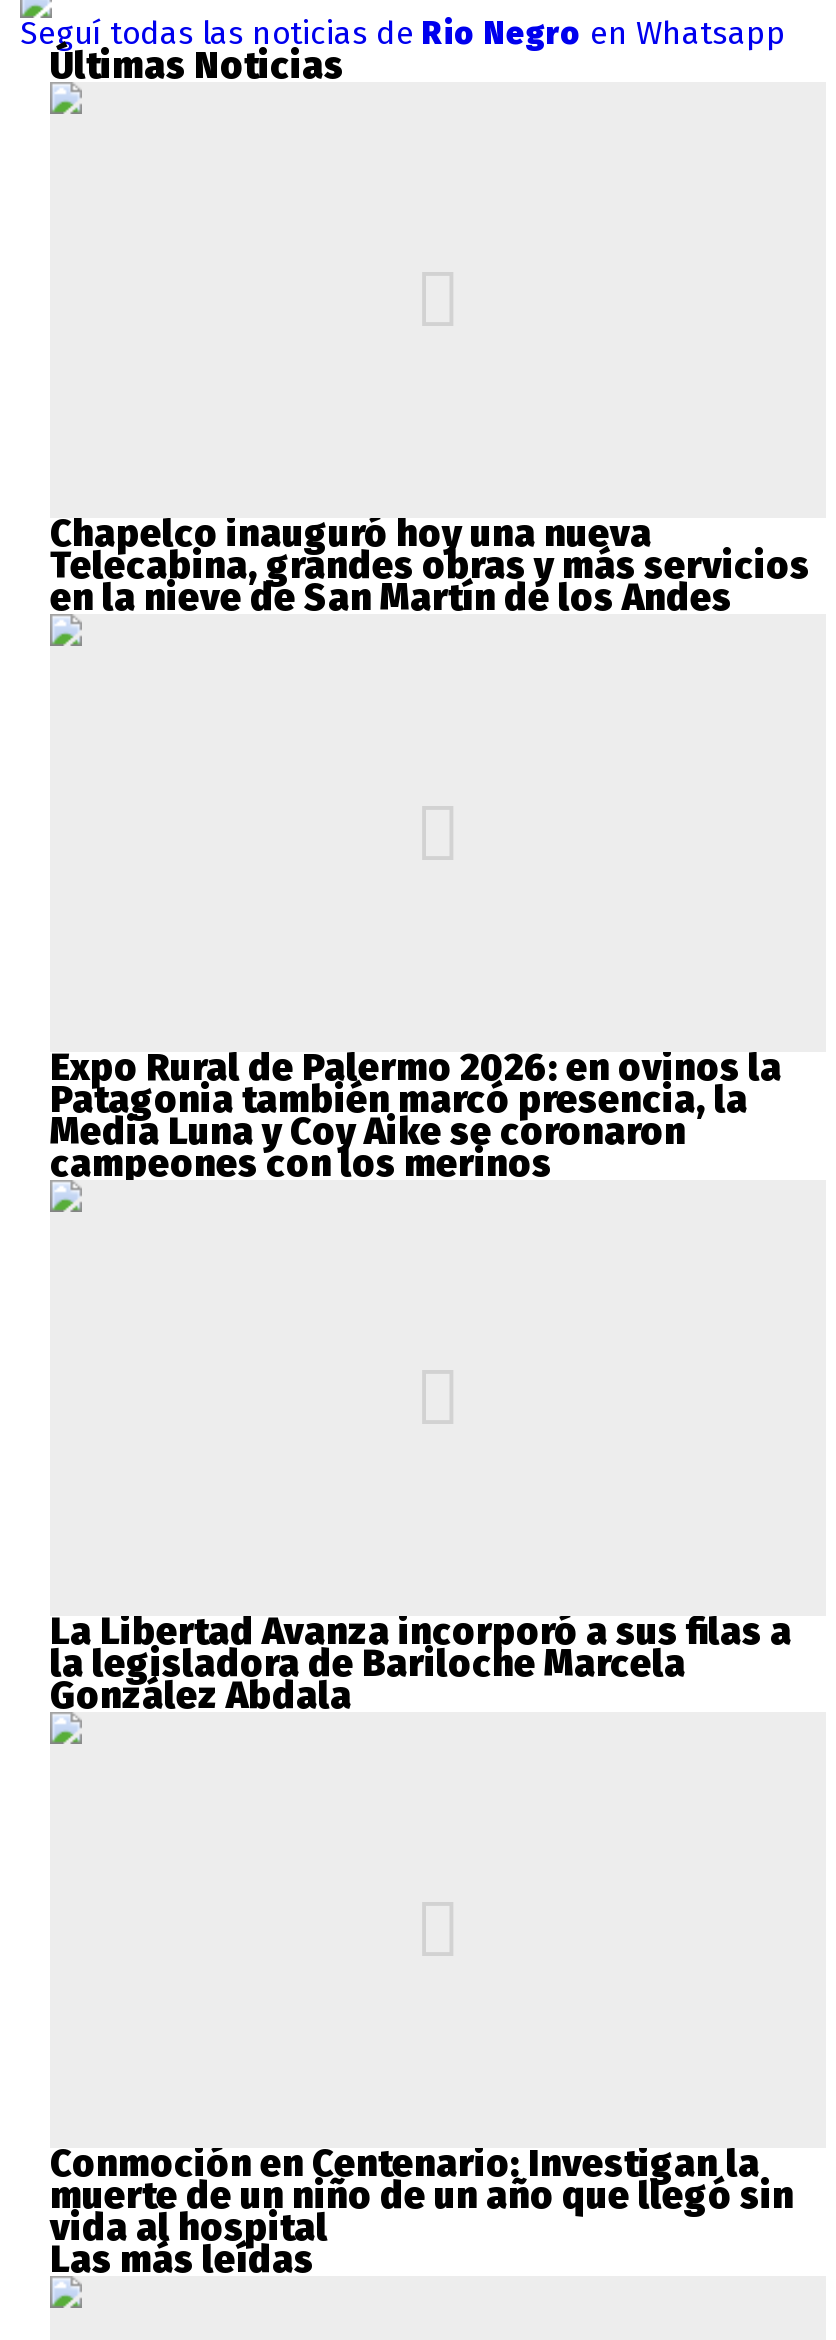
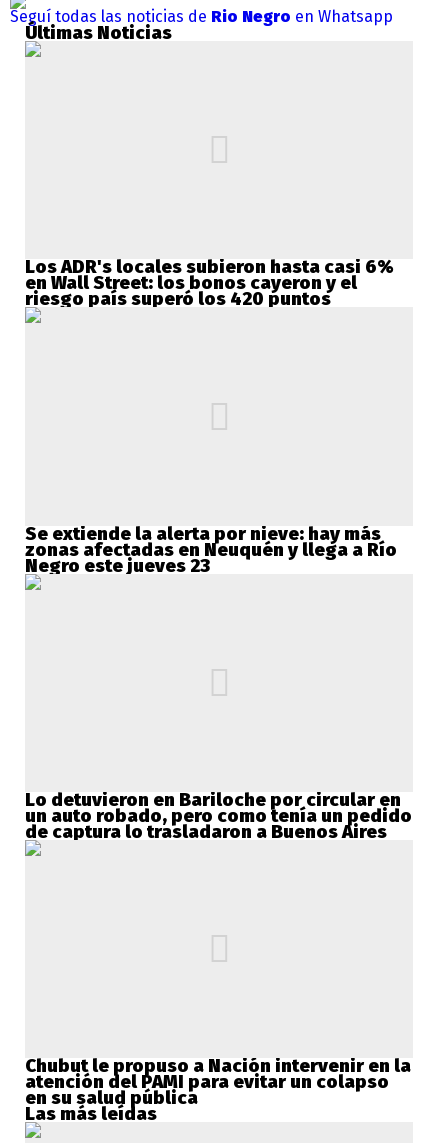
[50,513,810,621] Chapelco inauguró hoy una nueva | Telecabina, grandes obras y más servicios | en la nieve de San Martín de los Andes -> [25,256,394,310] Los ADR's locales subieron hasta casi 6% | en Wall Street: los bonos cayeron y el | riesgo país superó los 420 puntos
[50,1045,782,1185] Expo Rural de Palermo 2026: en ovinos la | Patagonia también marcó presencia, la | Media Luna y Coy Aike se coronaron | campeones con los merinos -> [25,523,397,577] Se extiende la alerta por nieve: hay más | zonas afectadas en Neuquén y llega a Río | Negro este jueves 23
[50,1610,792,1718] La Libertad Avanza incorporó a sus filas a | la legisladora de Bariloche Marcela | González Abdala -> [25,789,412,843] Lo detuvieron en Bariloche por circular en | un auto robado, pero como tenía un pedido | de captura lo trasladaron a Buenos Aires
[50,2142,794,2250] Conmoción en Centenario: Investigan la | muerte de un niño de un año que llegó sin | vida al hospital -> [25,1055,411,1109] Chubut le propuso a Nación intervenir en la | atención del PAMI para evitar un colapso | en su salud pública

